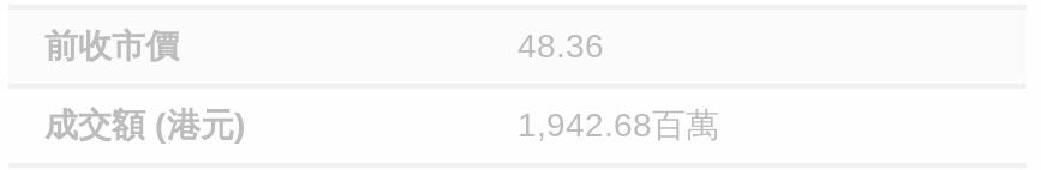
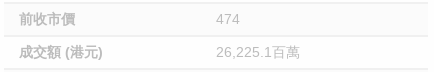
[517,26,604,65] 48.36 -> [216,11,240,27] 474
[517,105,719,144] 1,942.68百萬 -> [216,44,300,60] 26,225.1百萬

